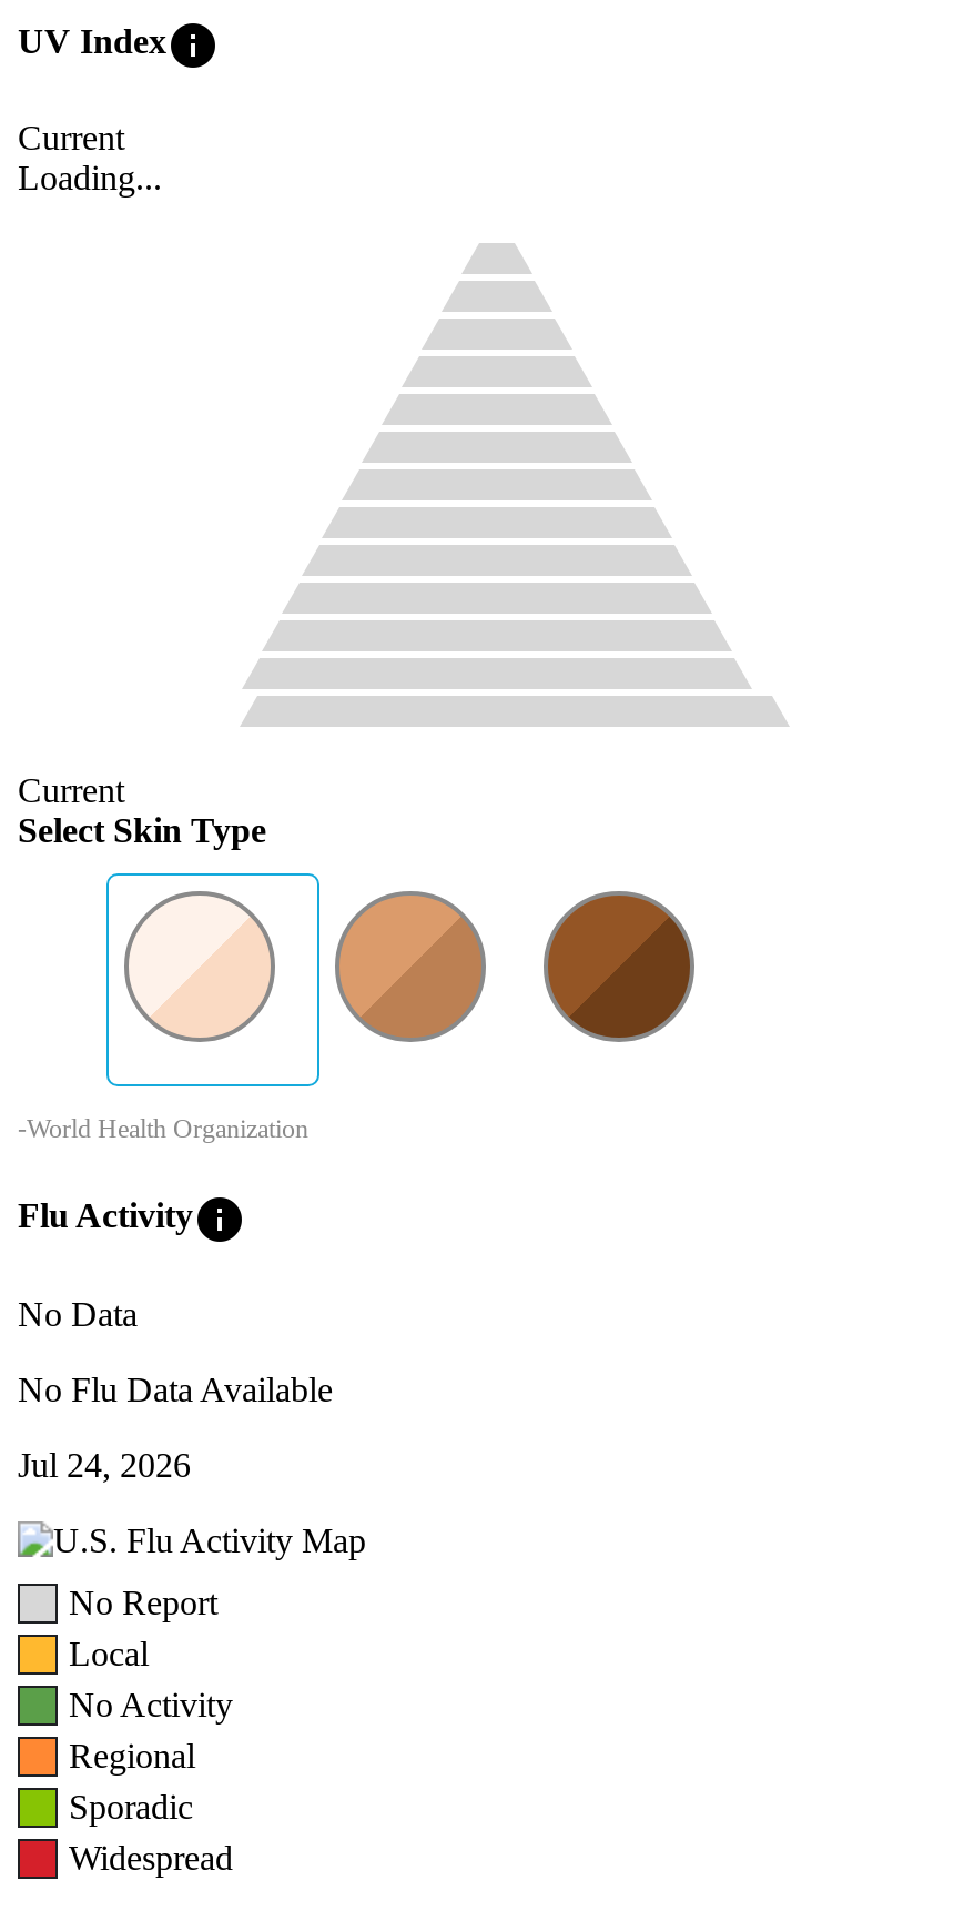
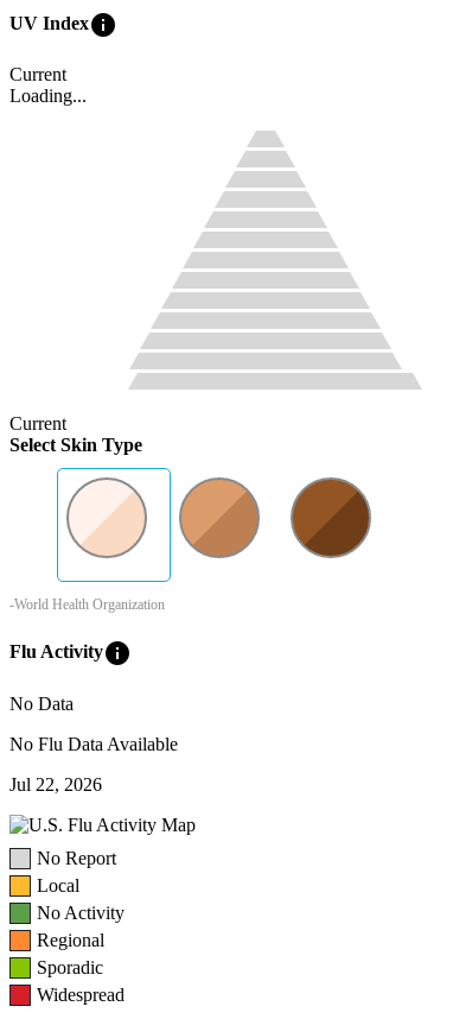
[18,1445,191,1483] Jul 24, 2026 -> [9,774,102,794] Jul 22, 2026

